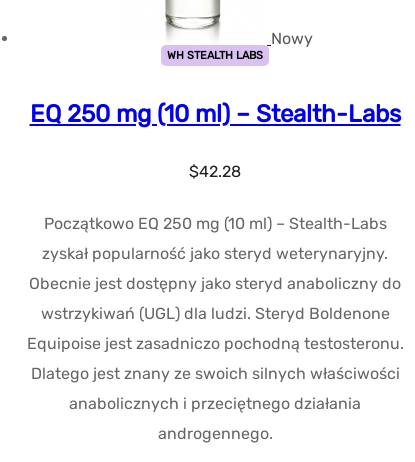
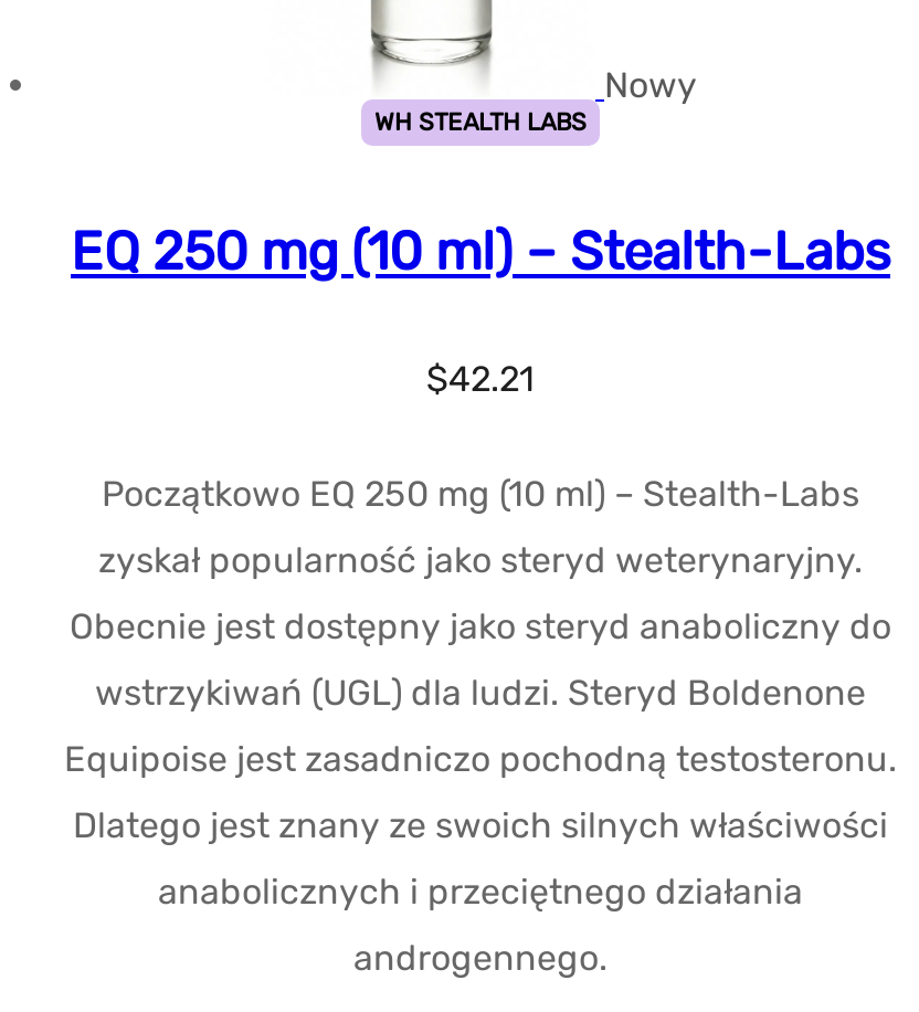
[189,162,241,181] $42.28 -> [426,358,535,399] $42.21

